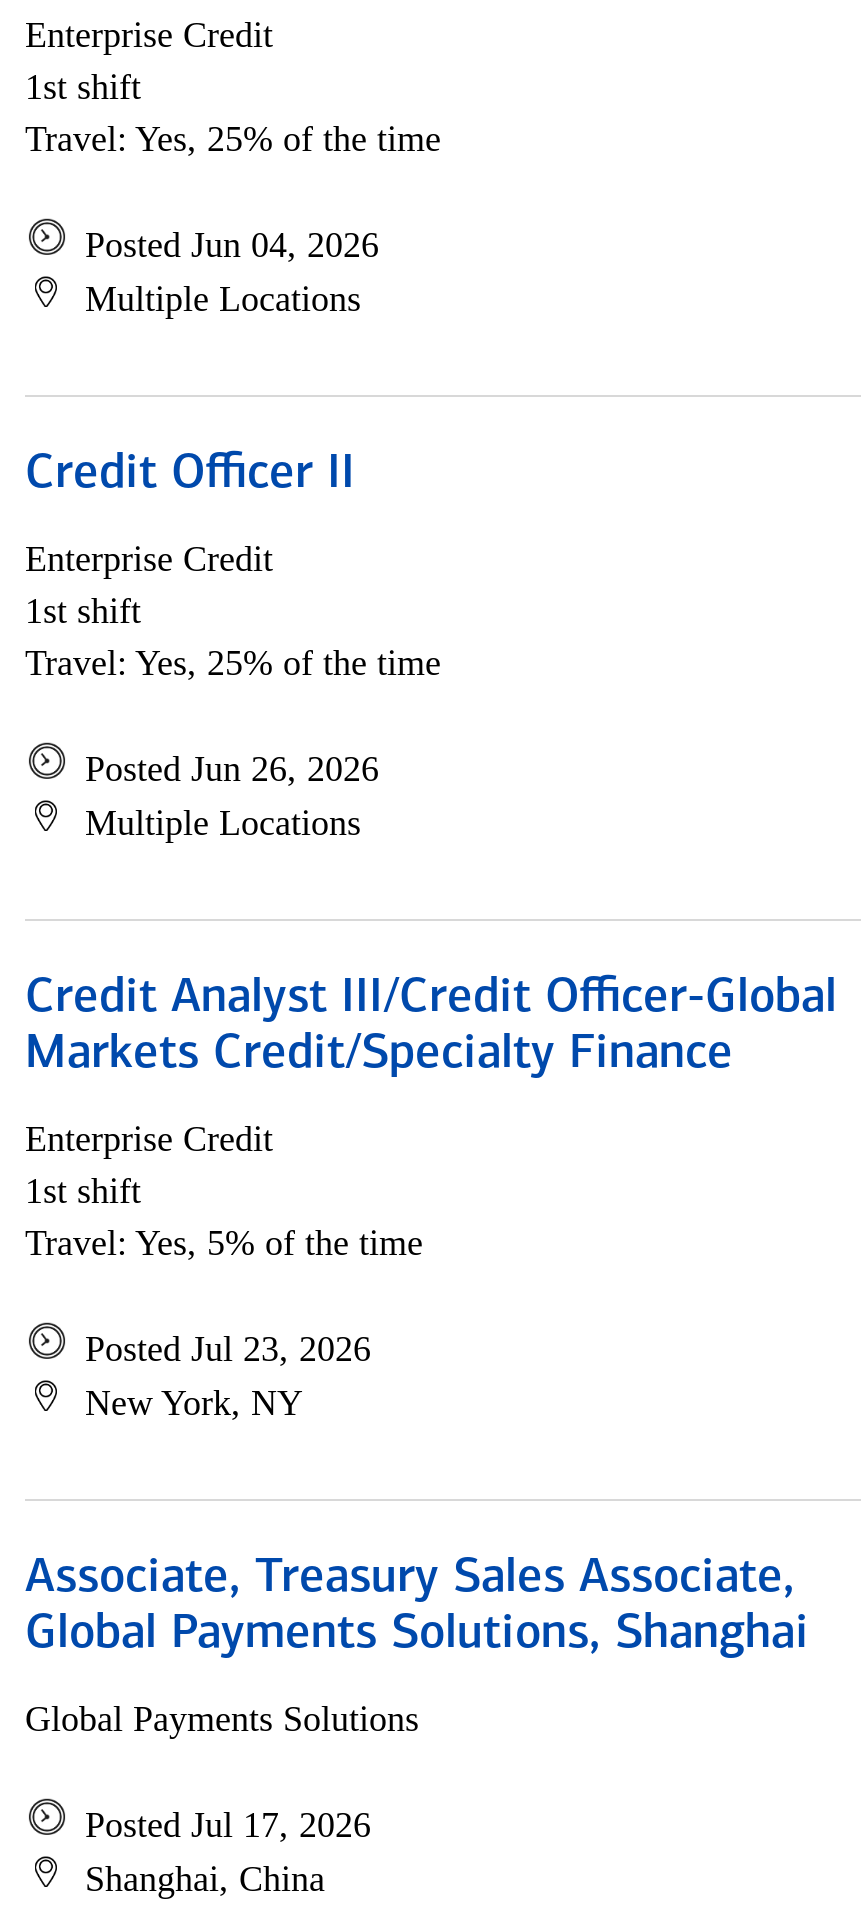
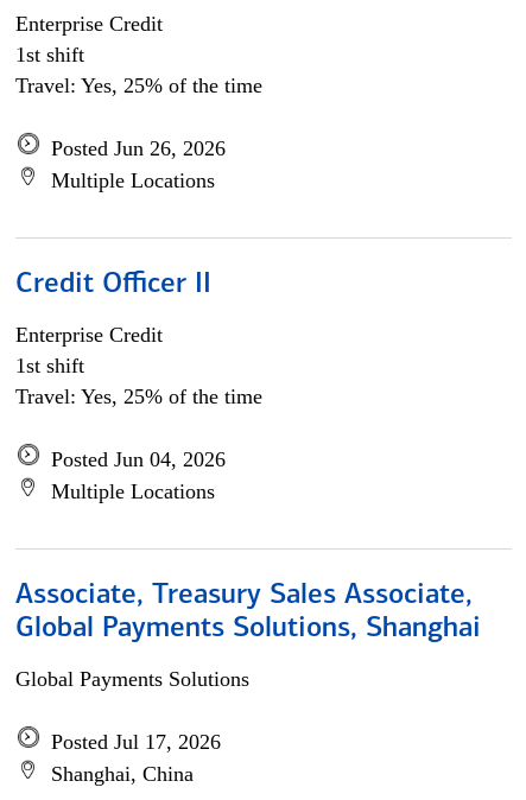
[85,225,379,265] Posted Jun 04, 2026 -> [51,136,226,160] Posted Jun 26, 2026
[85,749,379,789] Posted Jun 26, 2026 -> [51,447,226,471] Posted Jun 04, 2026
[25,975,837,1423] Credit Analyst III/Credit Officer-Global | Markets Credit/Specialty Finance | Enterprise Credit | 1st shift | Travel: Yes, 5% of the time | Posted Jul 23, 2026 | New York, NY -> none

